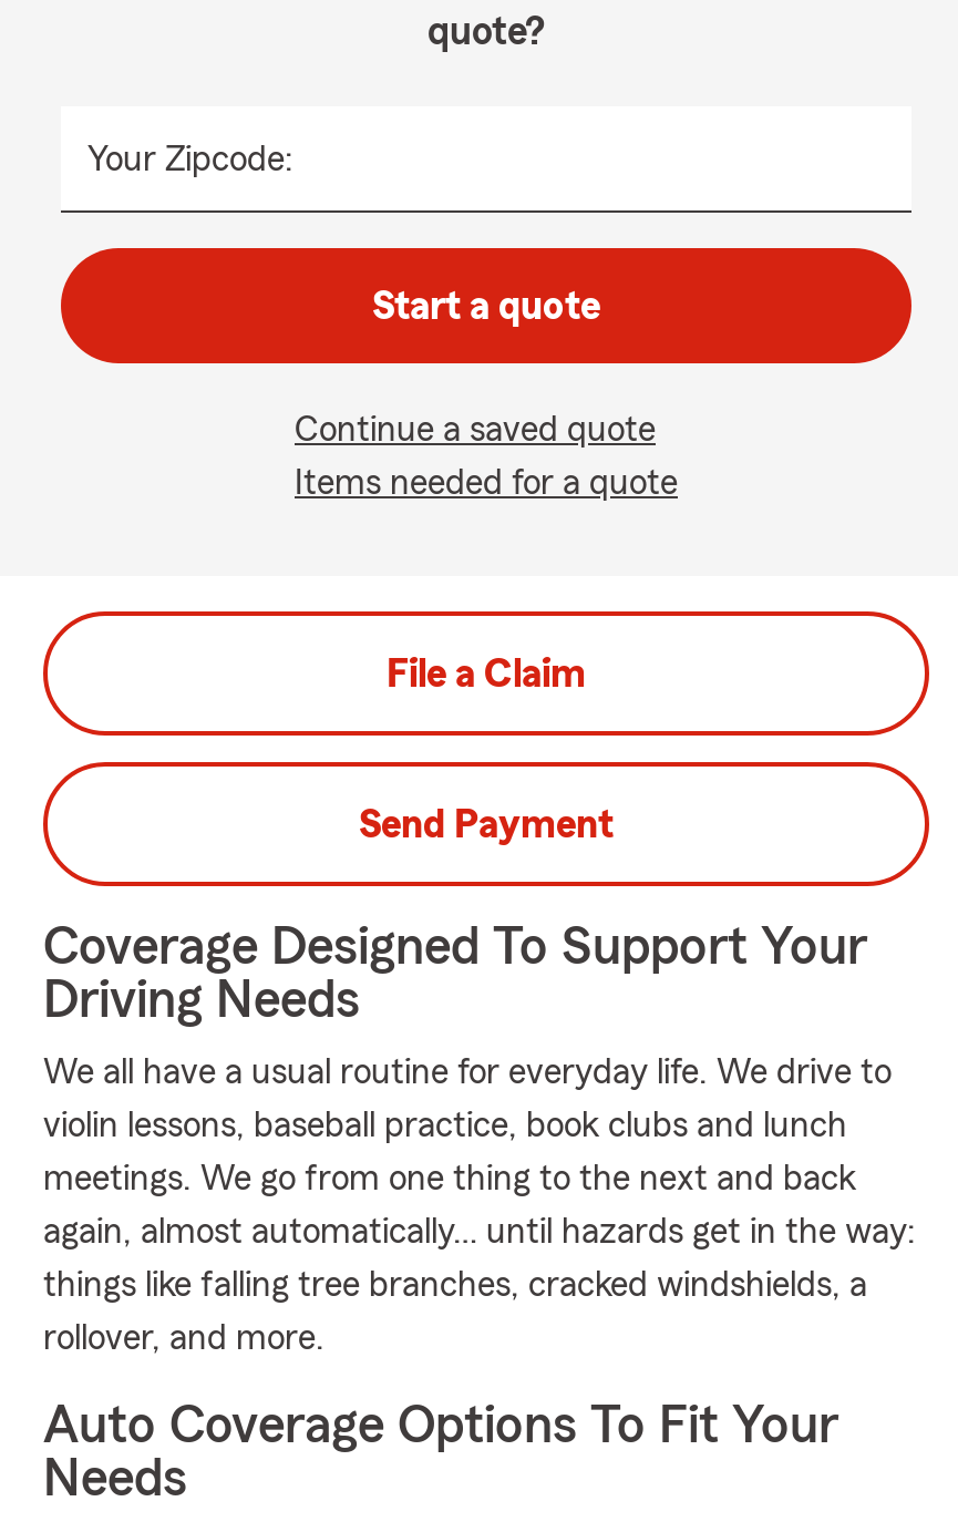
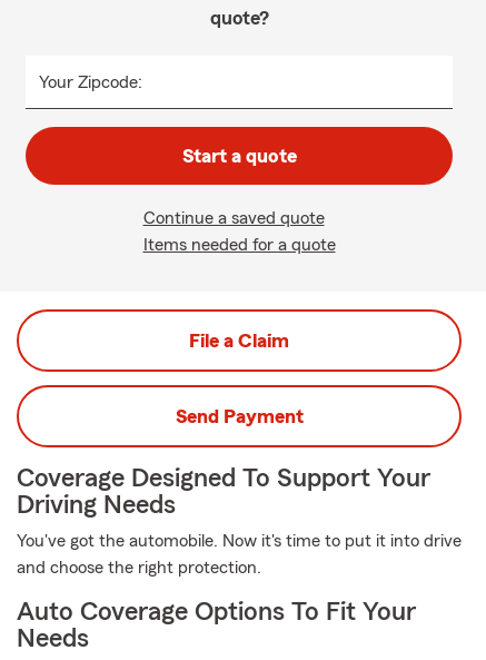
[43,1055,916,1356] We all have a usual routine for everyday life. We drive to | violin lessons, baseball practice, book clubs and lunch | meetings. We go from one thing to the next and back | again, almost automatically… until hazards get in the way: | things like falling tree branches, cracked windshields, a | rollover, and more. -> [17,532,462,577] You've got the automobile. Now it's time to put it into drive | and choose the right protection.

